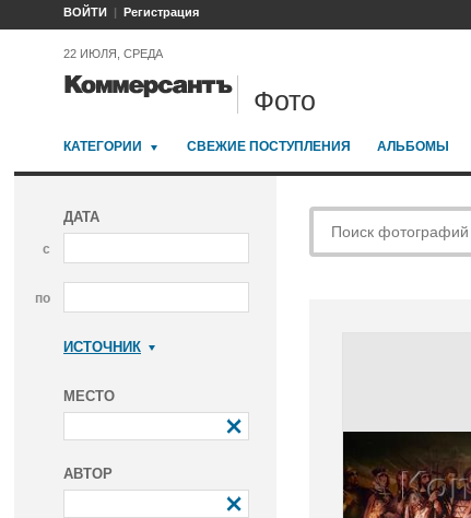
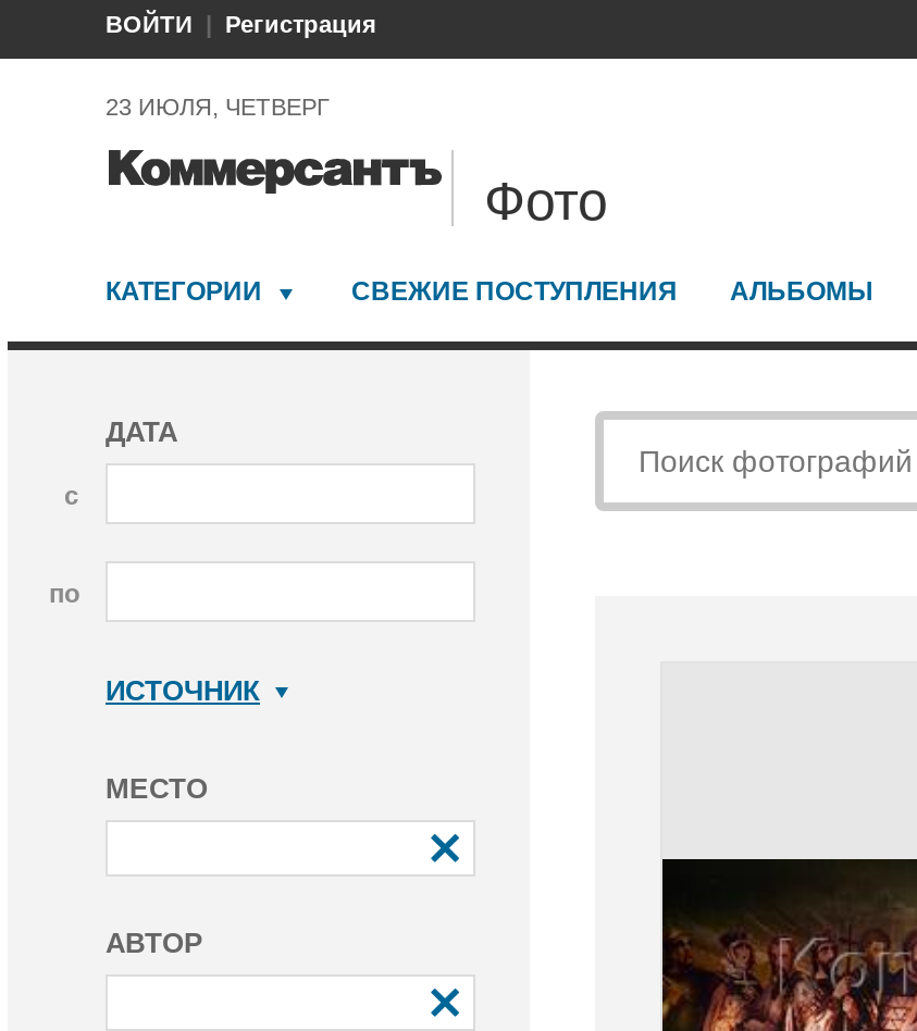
[63,47,163,60] 22 ИЮЛЯ, СРЕДА -> [106,94,330,120] 23 ИЮЛЯ, ЧЕТВЕРГ

